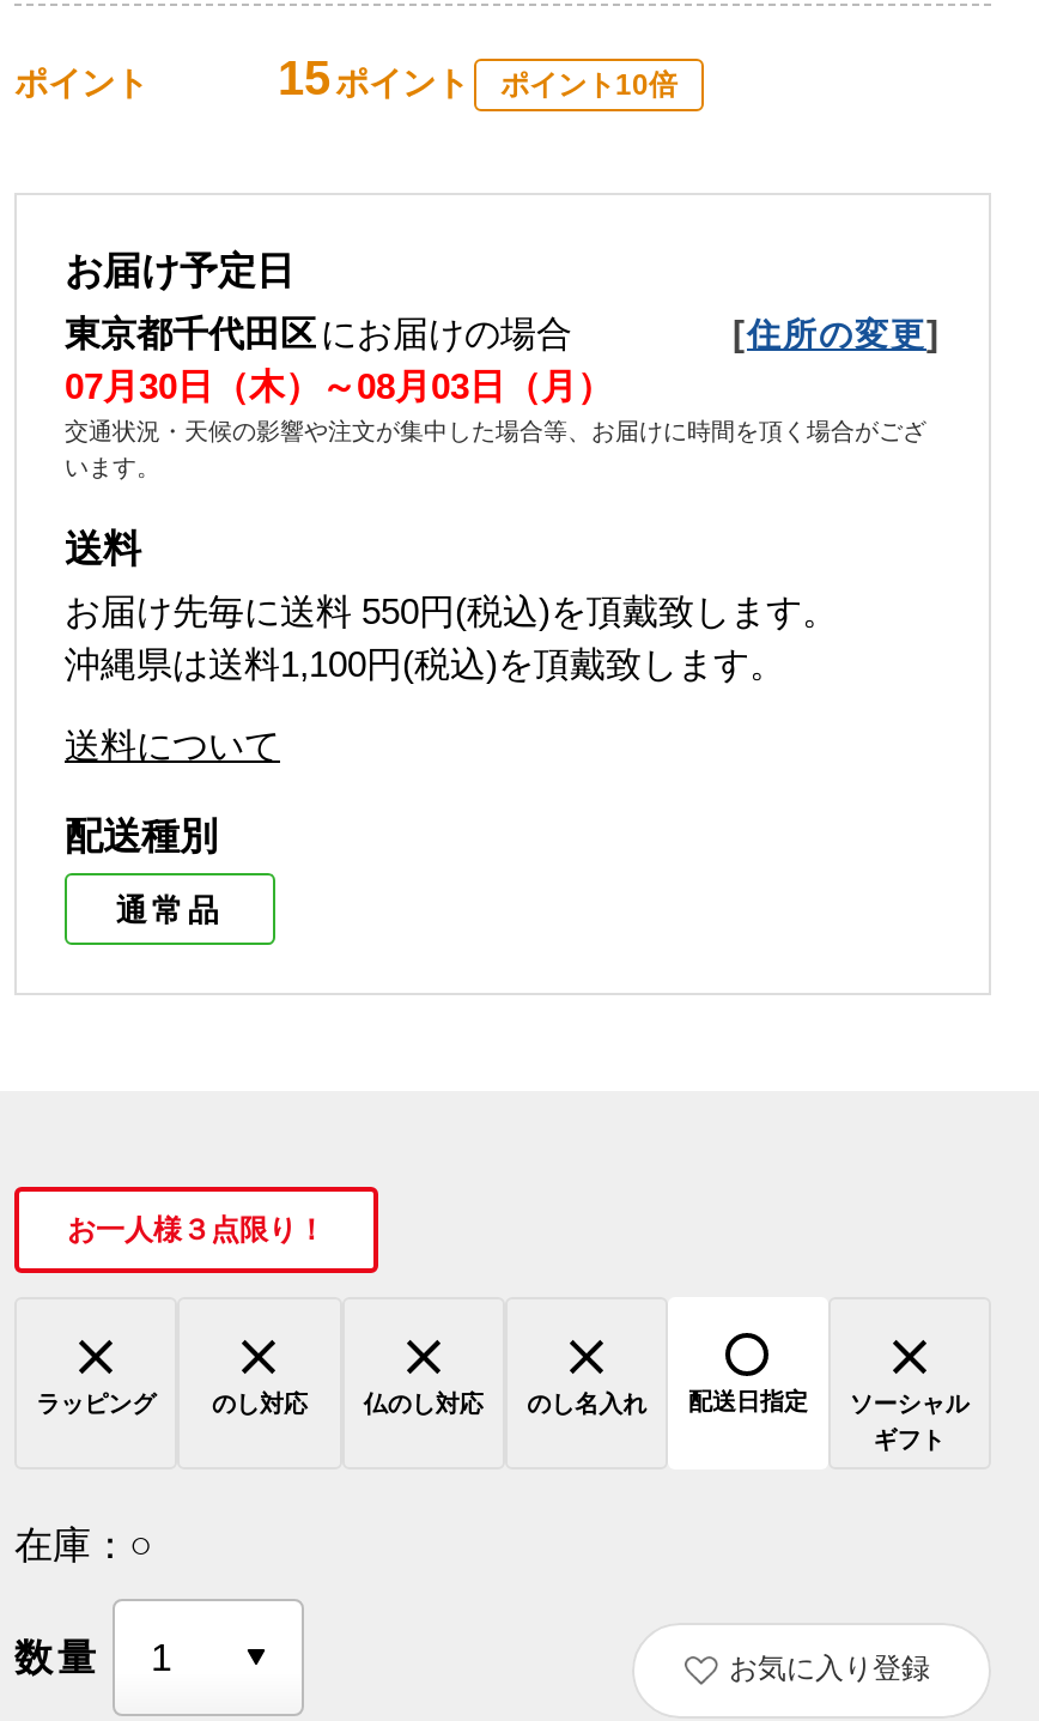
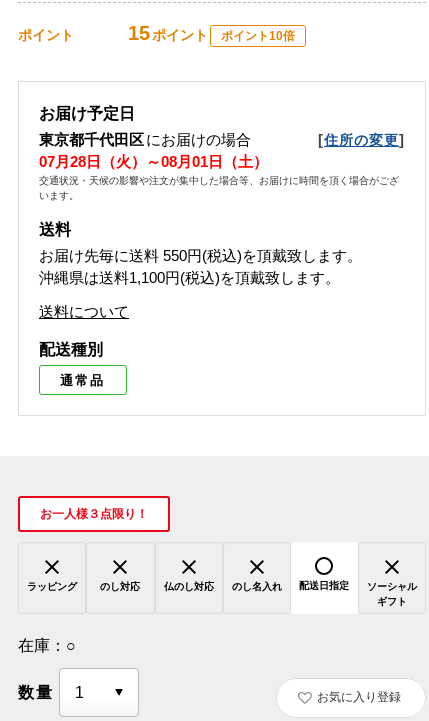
[65,366,613,407] 07月30日（木）～08月03日（月） -> [39,153,268,170] 07月28日（火）～08月01日（土）

